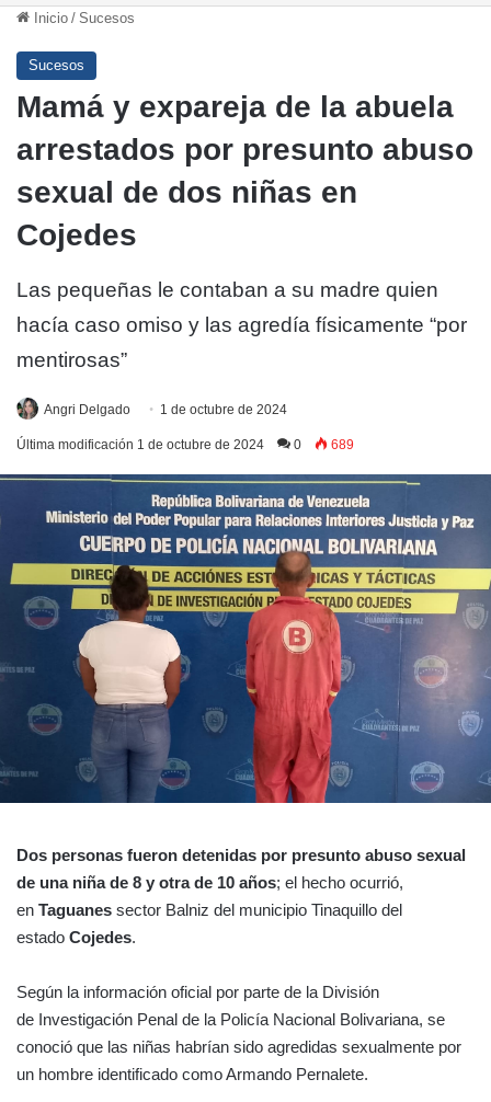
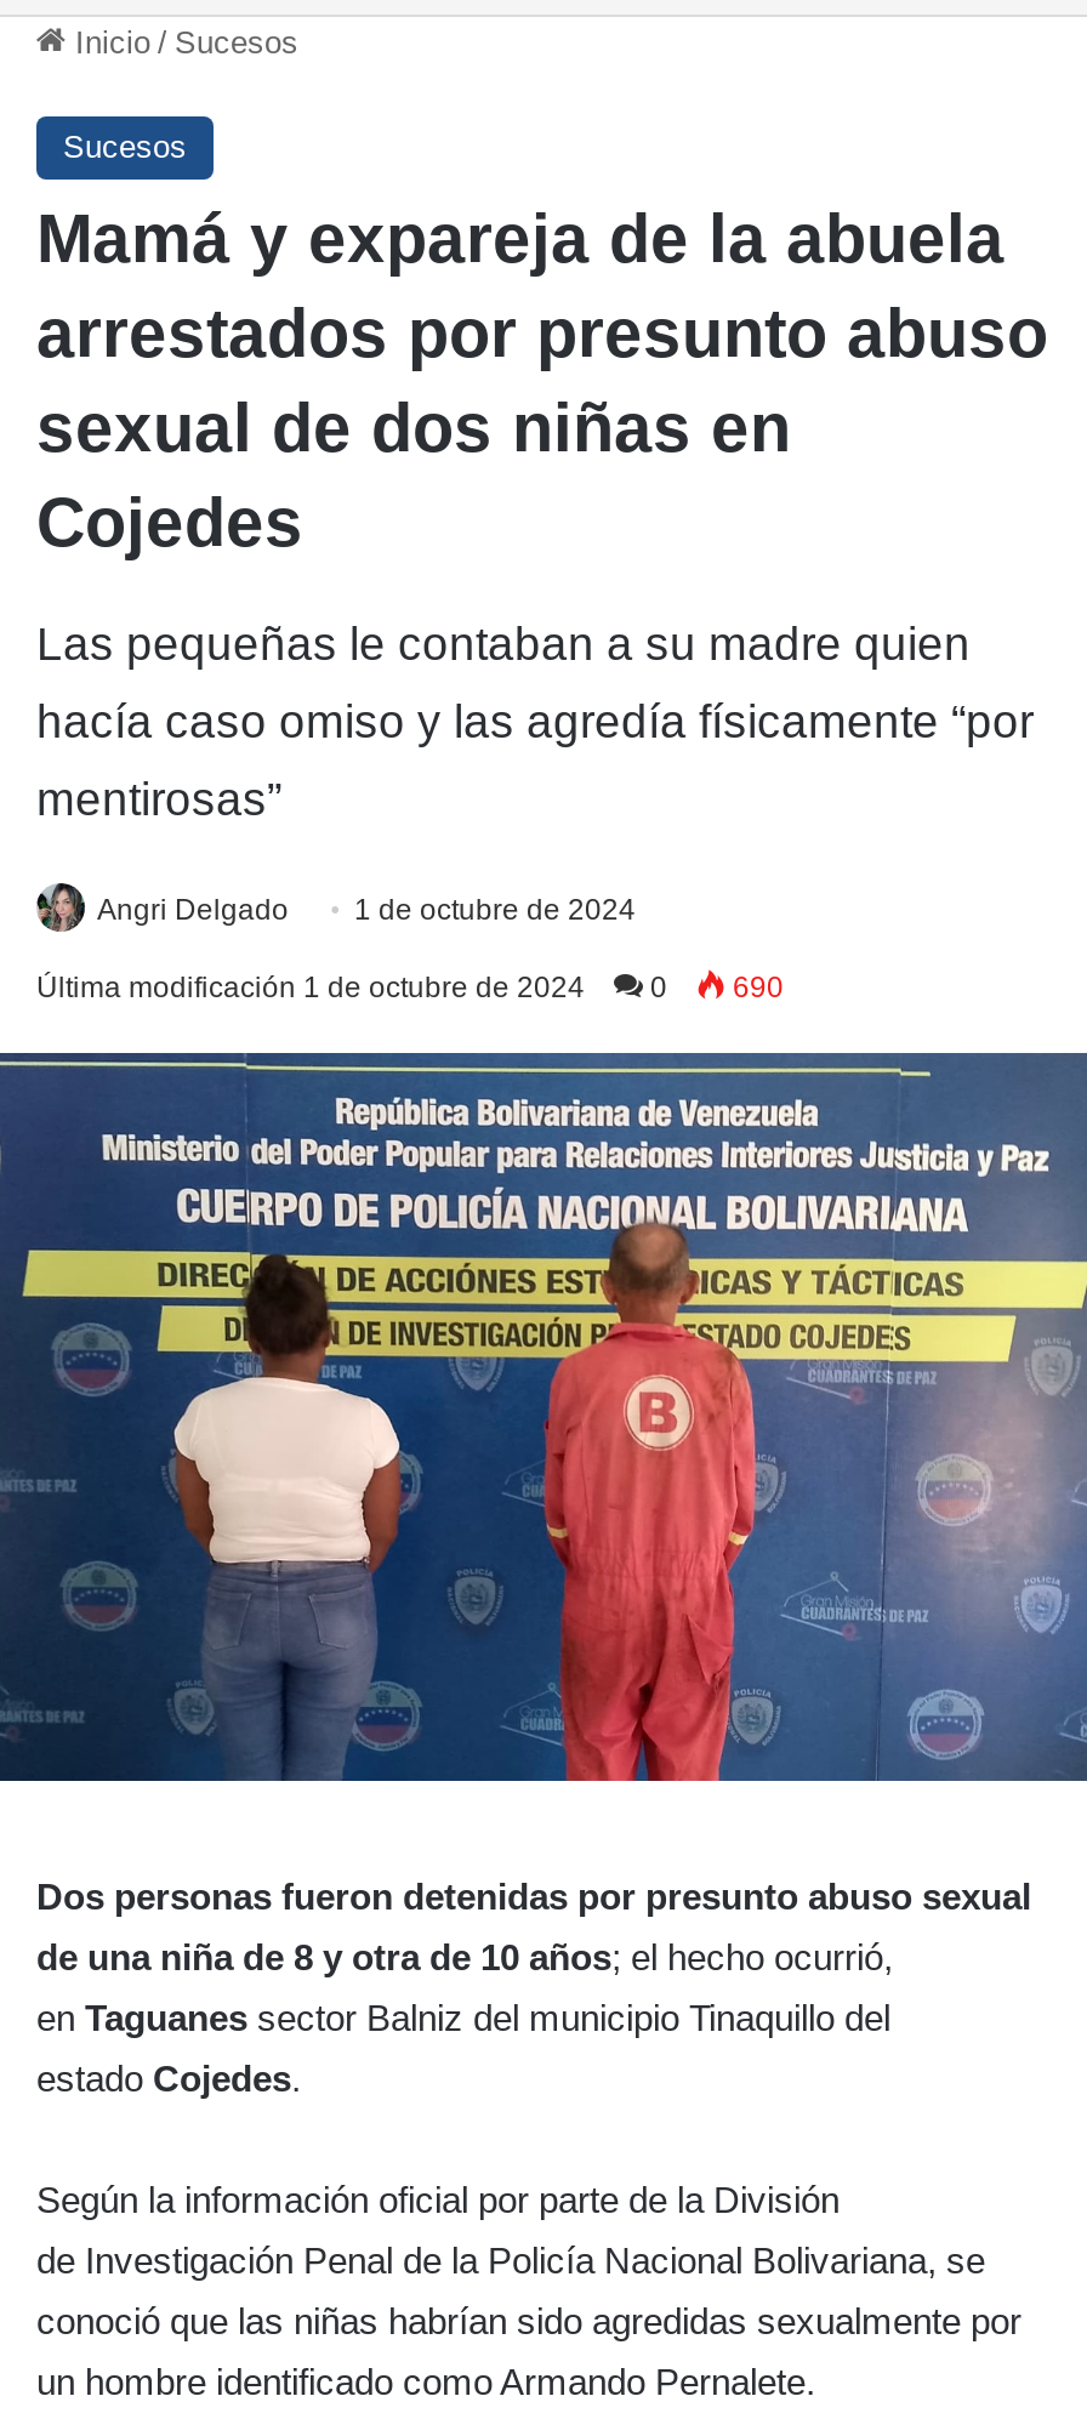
[16,437,354,453] Última modificación 1 de octubre de 2024 0 689 -> [36,971,784,1005] Última modificación 1 de octubre de 2024 0 690

